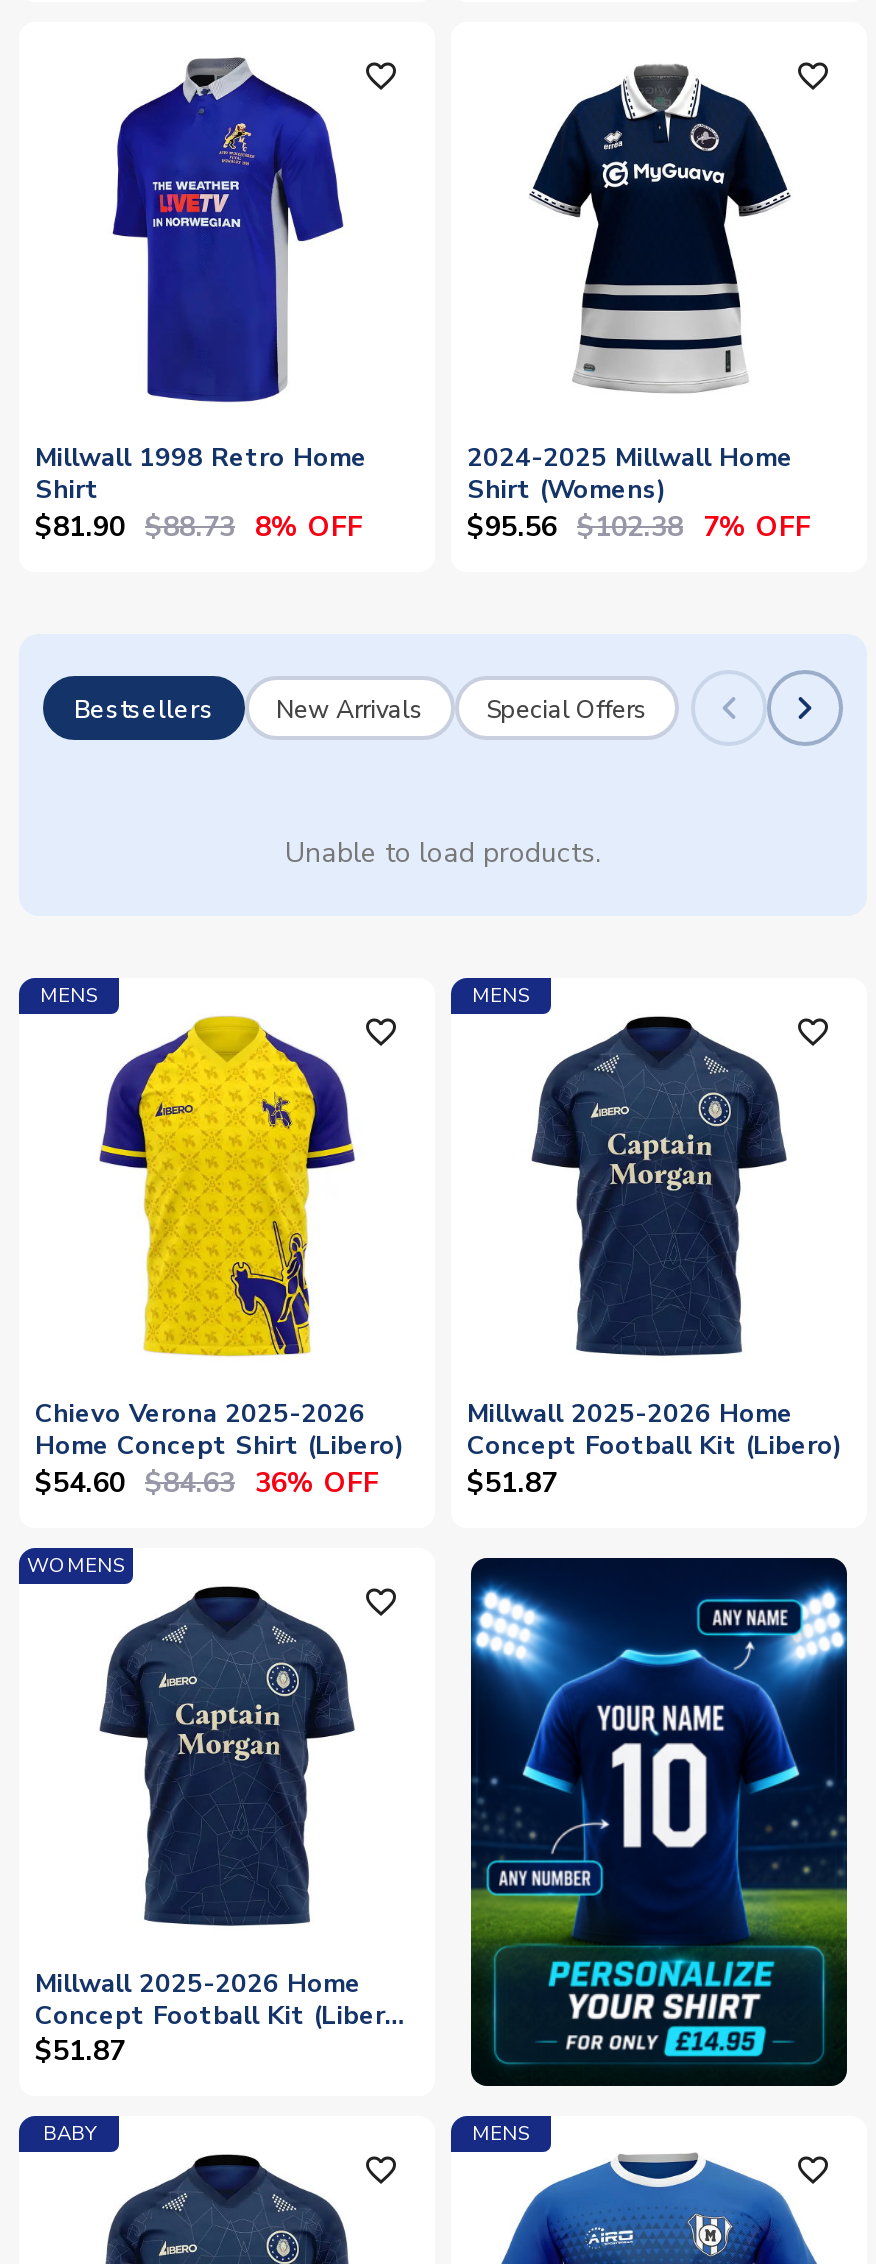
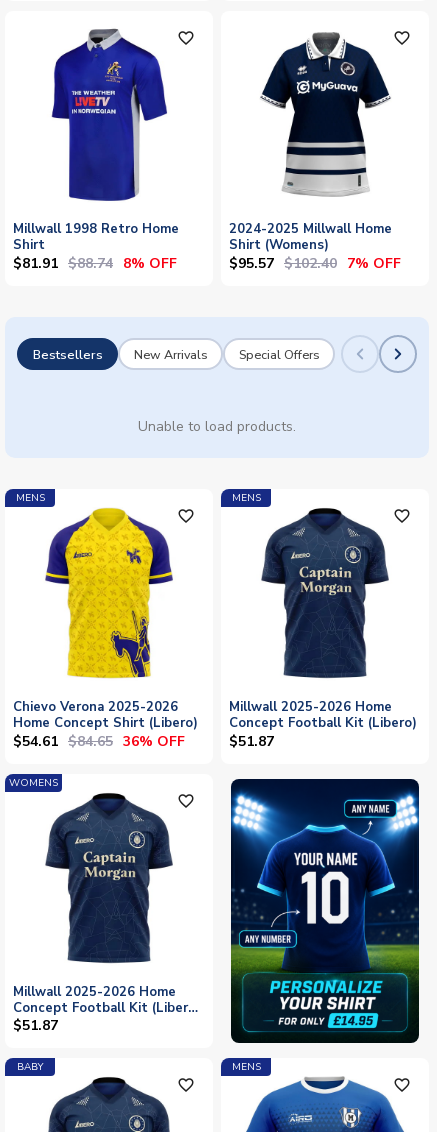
[35,507,363,546] $81.90 $88.73 8% OFF -> [13,254,177,273] $81.91 $88.74 8% OFF
[467,507,811,546] $95.56 $102.38 7% OFF -> [229,254,401,273] $95.57 $102.40 7% OFF
[35,1463,379,1502] $54.60 $84.63 36% OFF -> [13,732,185,751] $54.61 $84.65 36% OFF

